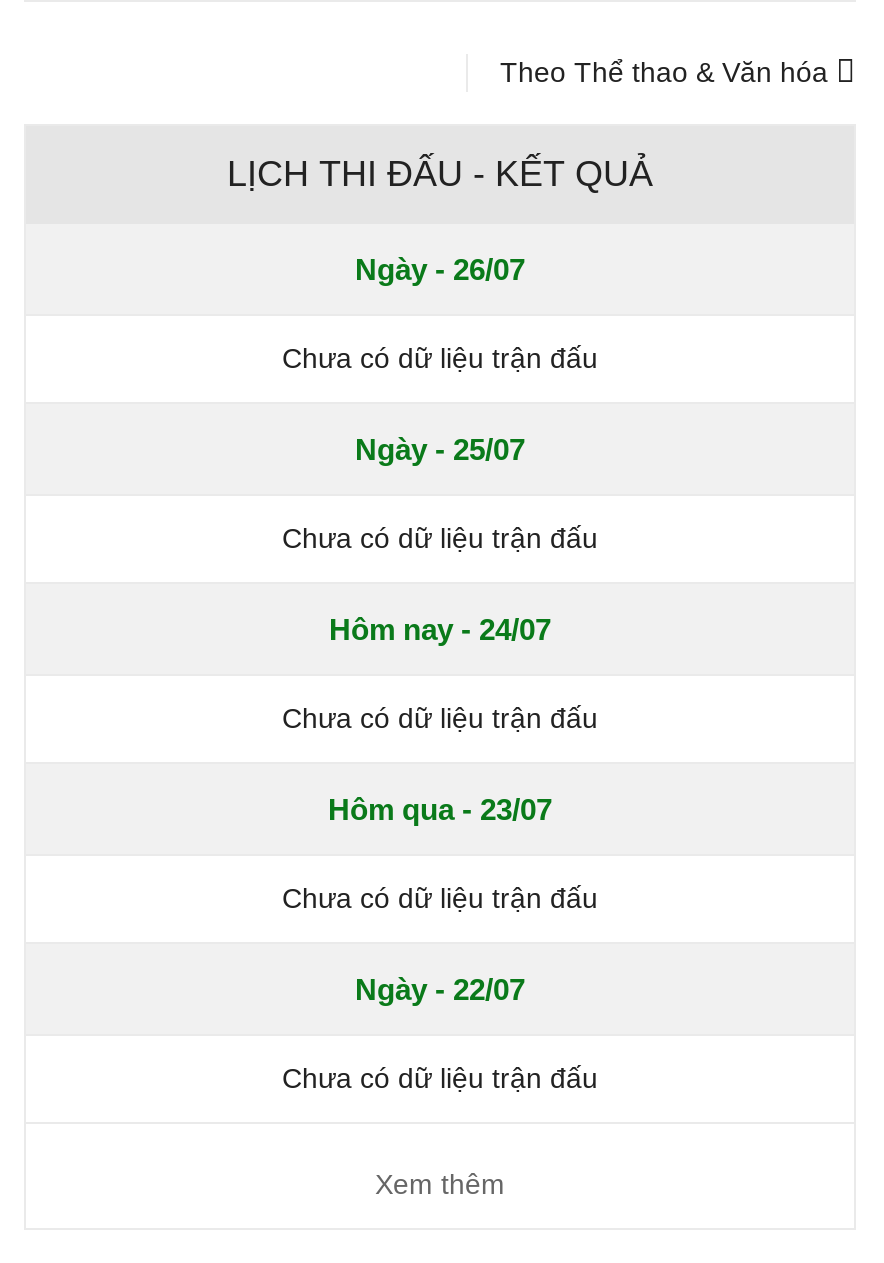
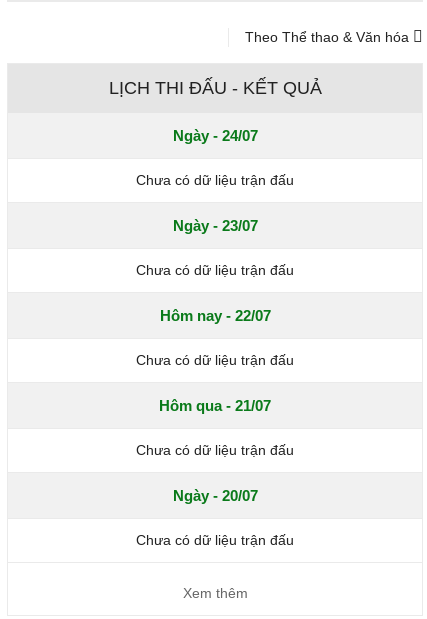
[355,252,525,286] Ngày - 26/07 -> [172,127,257,144] Ngày - 24/07
[355,432,525,466] Ngày - 25/07 -> [172,217,257,234] Ngày - 23/07
[329,612,551,646] Hôm nay - 24/07 -> [159,307,270,324] Hôm nay - 22/07
[328,792,552,826] Hôm qua - 23/07 -> [159,397,271,414] Hôm qua - 21/07
[355,972,525,1006] Ngày - 22/07 -> [172,487,257,504] Ngày - 20/07

